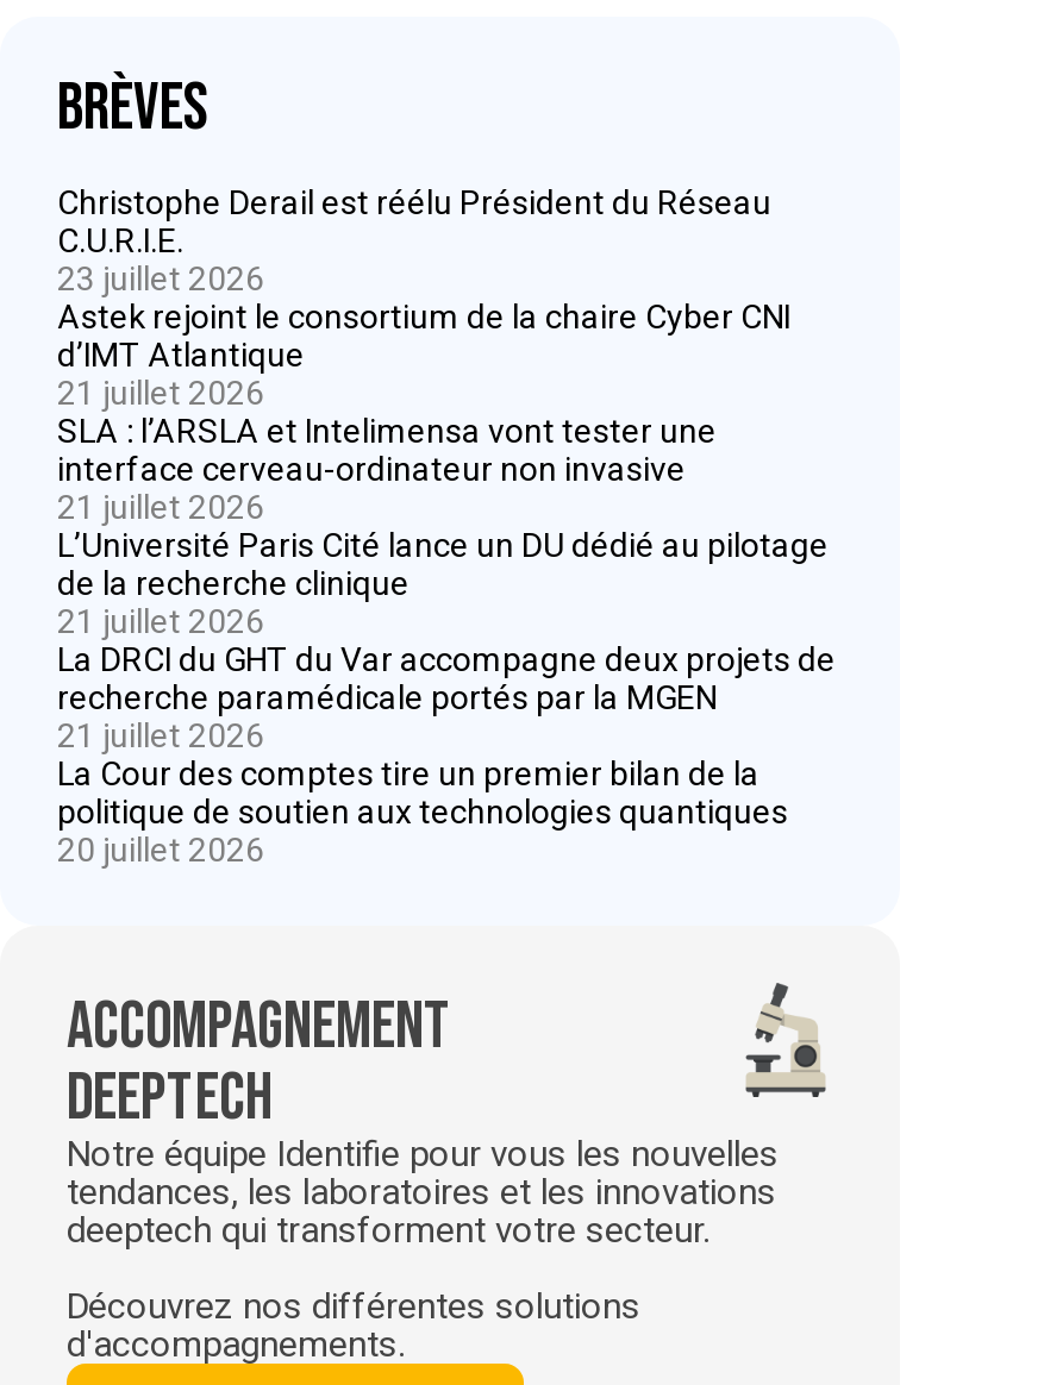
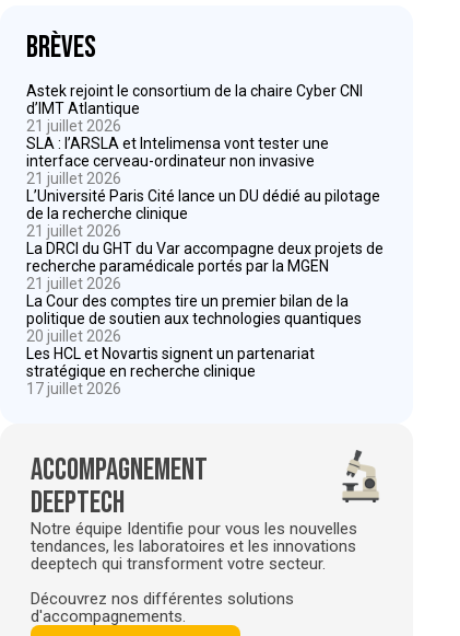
[57,182,771,296] Christophe Derail est réélu Président du Réseau | C.U.R.I.E. | 23 juillet 2026 -> none
moved [57,296,836,867] -> [26,82,384,345]: Astek rejoint le consortium de la chaire Cyber CNI | d’IMT Atlantique | 21 juillet 2026 | ... | politique de soutien aux technologies quantiques | 20 juillet 2026
none -> [26,345,315,397] Les HCL et Novartis signent un partenariat | stratégique en recherche clinique | 17 juillet 2026

